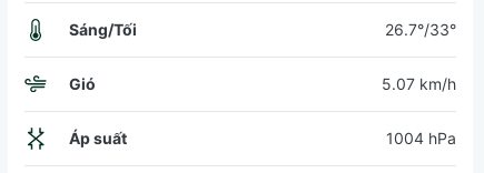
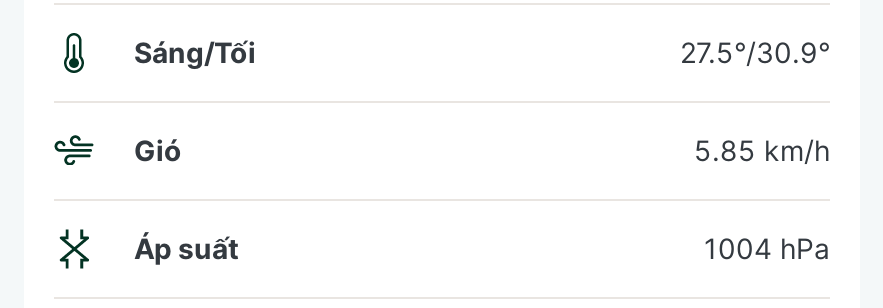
[385,20,456,38] 26.7°/33° -> [680,34,830,68] 27.5°/30.9°
[382,74,456,93] 5.07 km/h -> [694,132,830,166] 5.85 km/h

